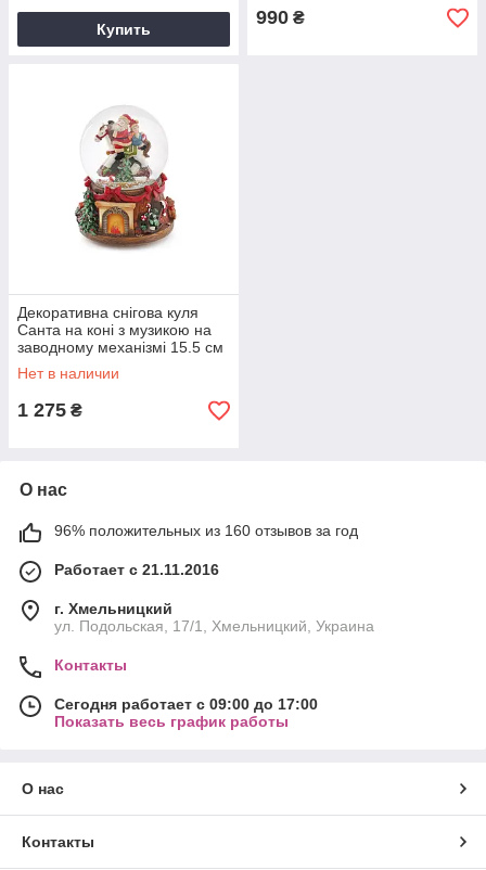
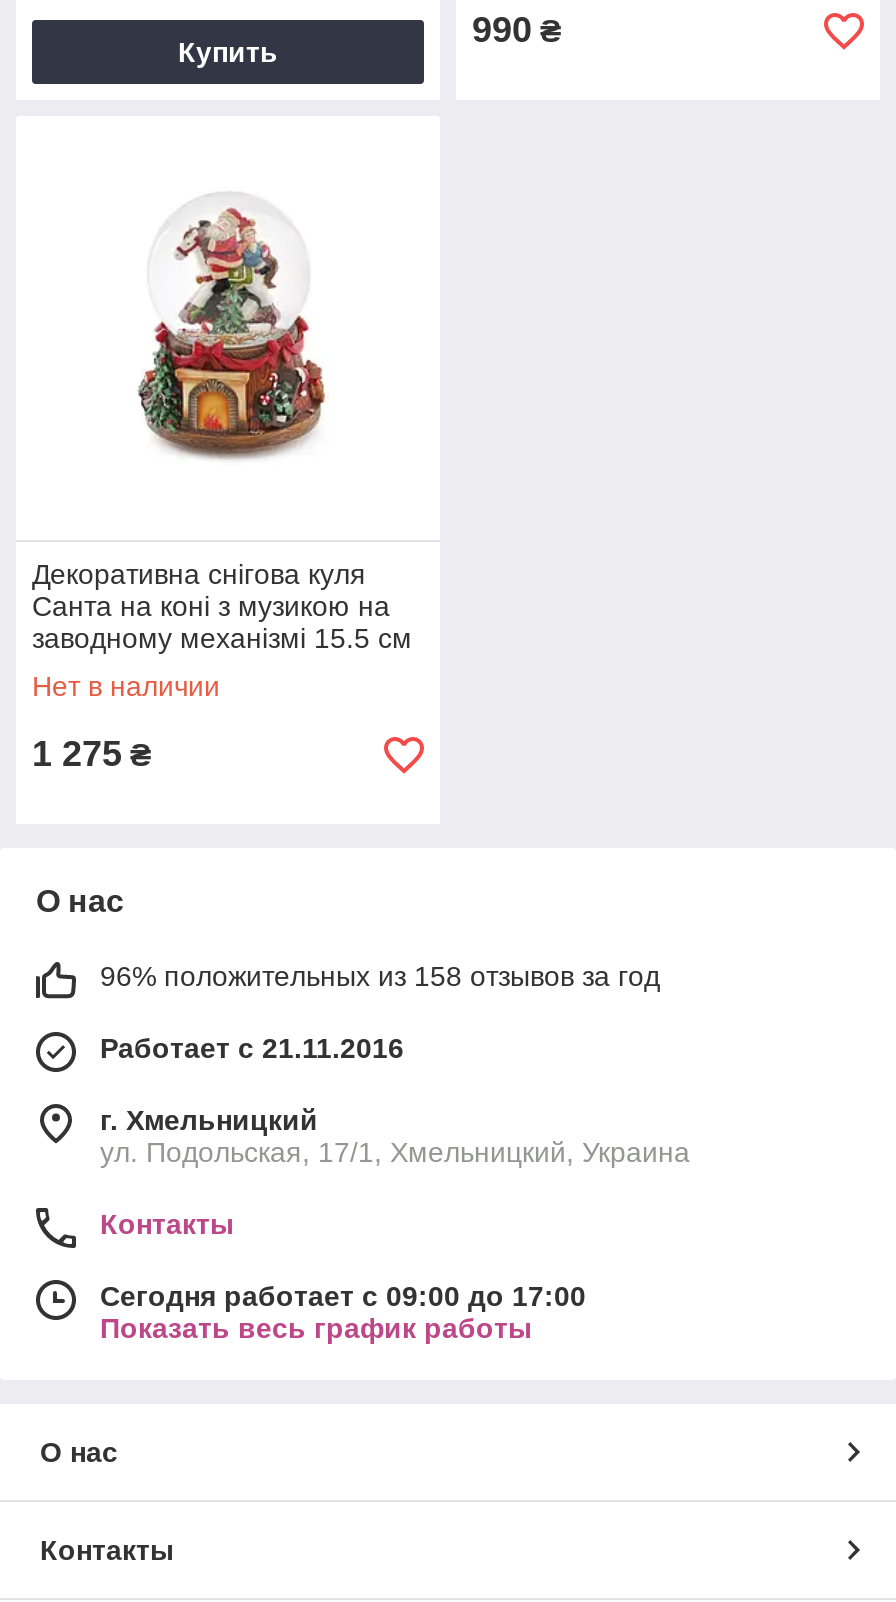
[54,522,358,539] 96% положительных из 160 отзывов за год -> [100,960,660,992] 96% положительных из 158 отзывов за год

